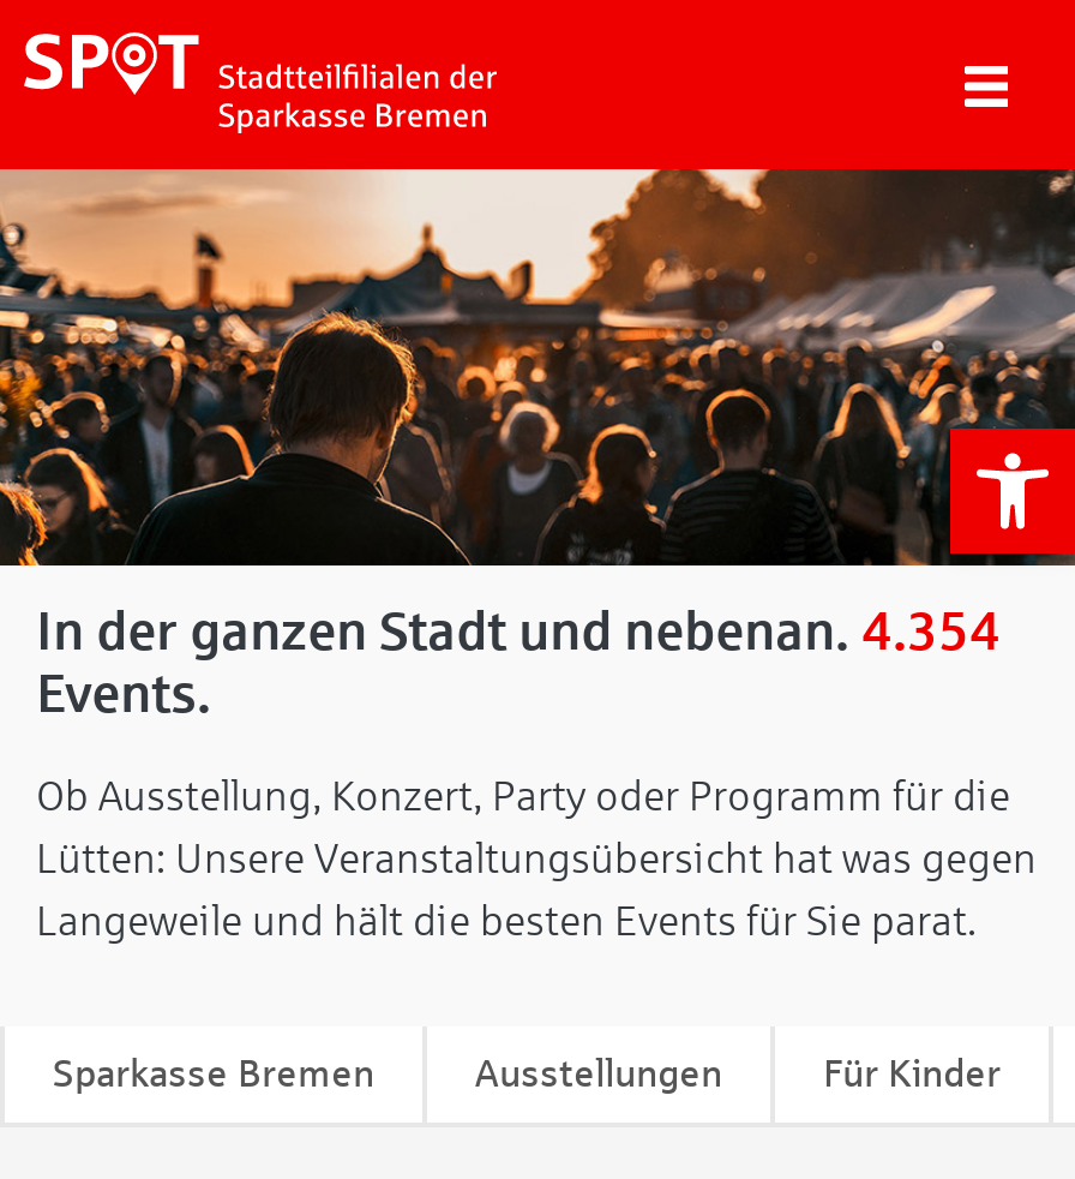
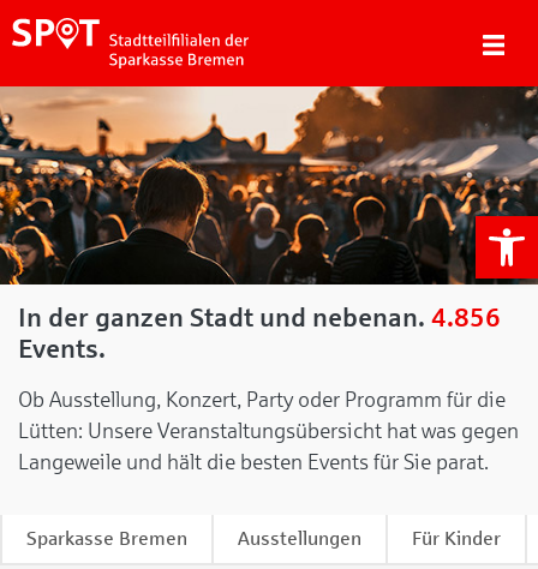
[36,602,1001,662] In der ganzen Stadt und nebenan. 4.354 -> [18,302,501,332] In der ganzen Stadt und nebenan. 4.856

